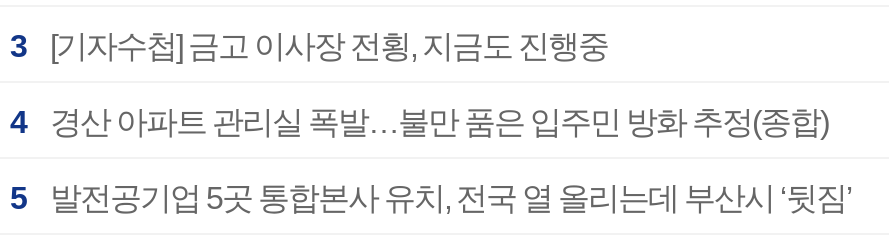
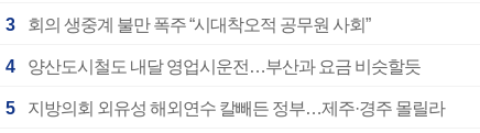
[50,29,608,63] [기자수첩] 금고 이사장 전횡, 지금도 진행중 -> [28,15,370,34] 회의 생중계 불만 폭주 “시대착오적 공무원 사회”
[50,105,828,139] 경산 아파트 관리실 폭발…불만 품은 입주민 방화 추정(종합) -> [28,57,421,76] 양산도시철도 내달 영업시운전…부산과 요금 비슷할듯
[50,181,852,215] 발전공기업 5곳 통합본사 유치, 전국 열 올리는데 부산시 ‘뒷짐’ -> [28,99,445,118] 지방의회 외유성 해외연수 칼빼든 정부…제주·경주 몰릴라

